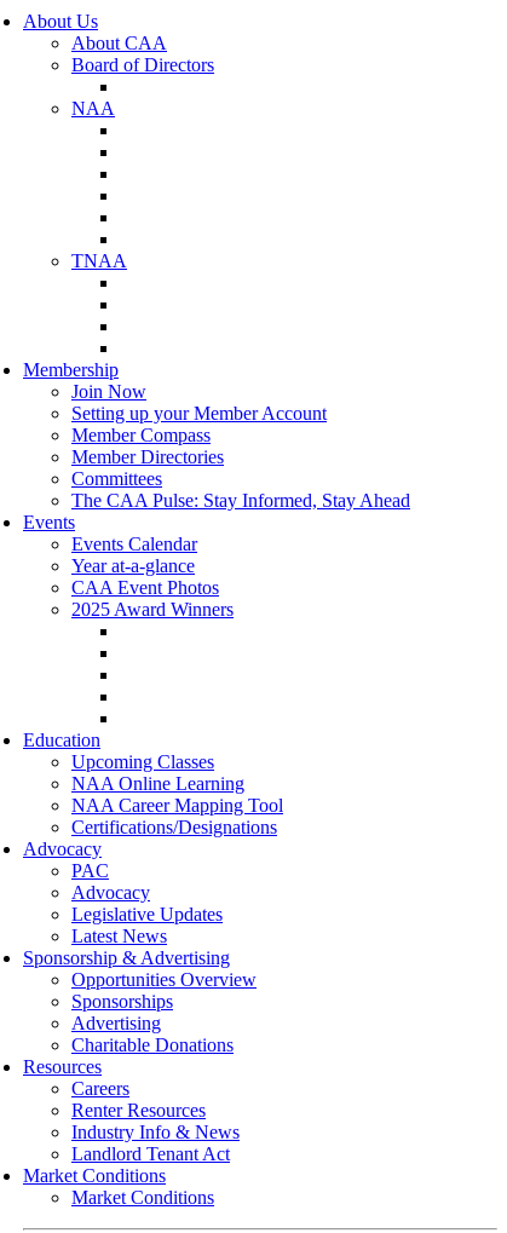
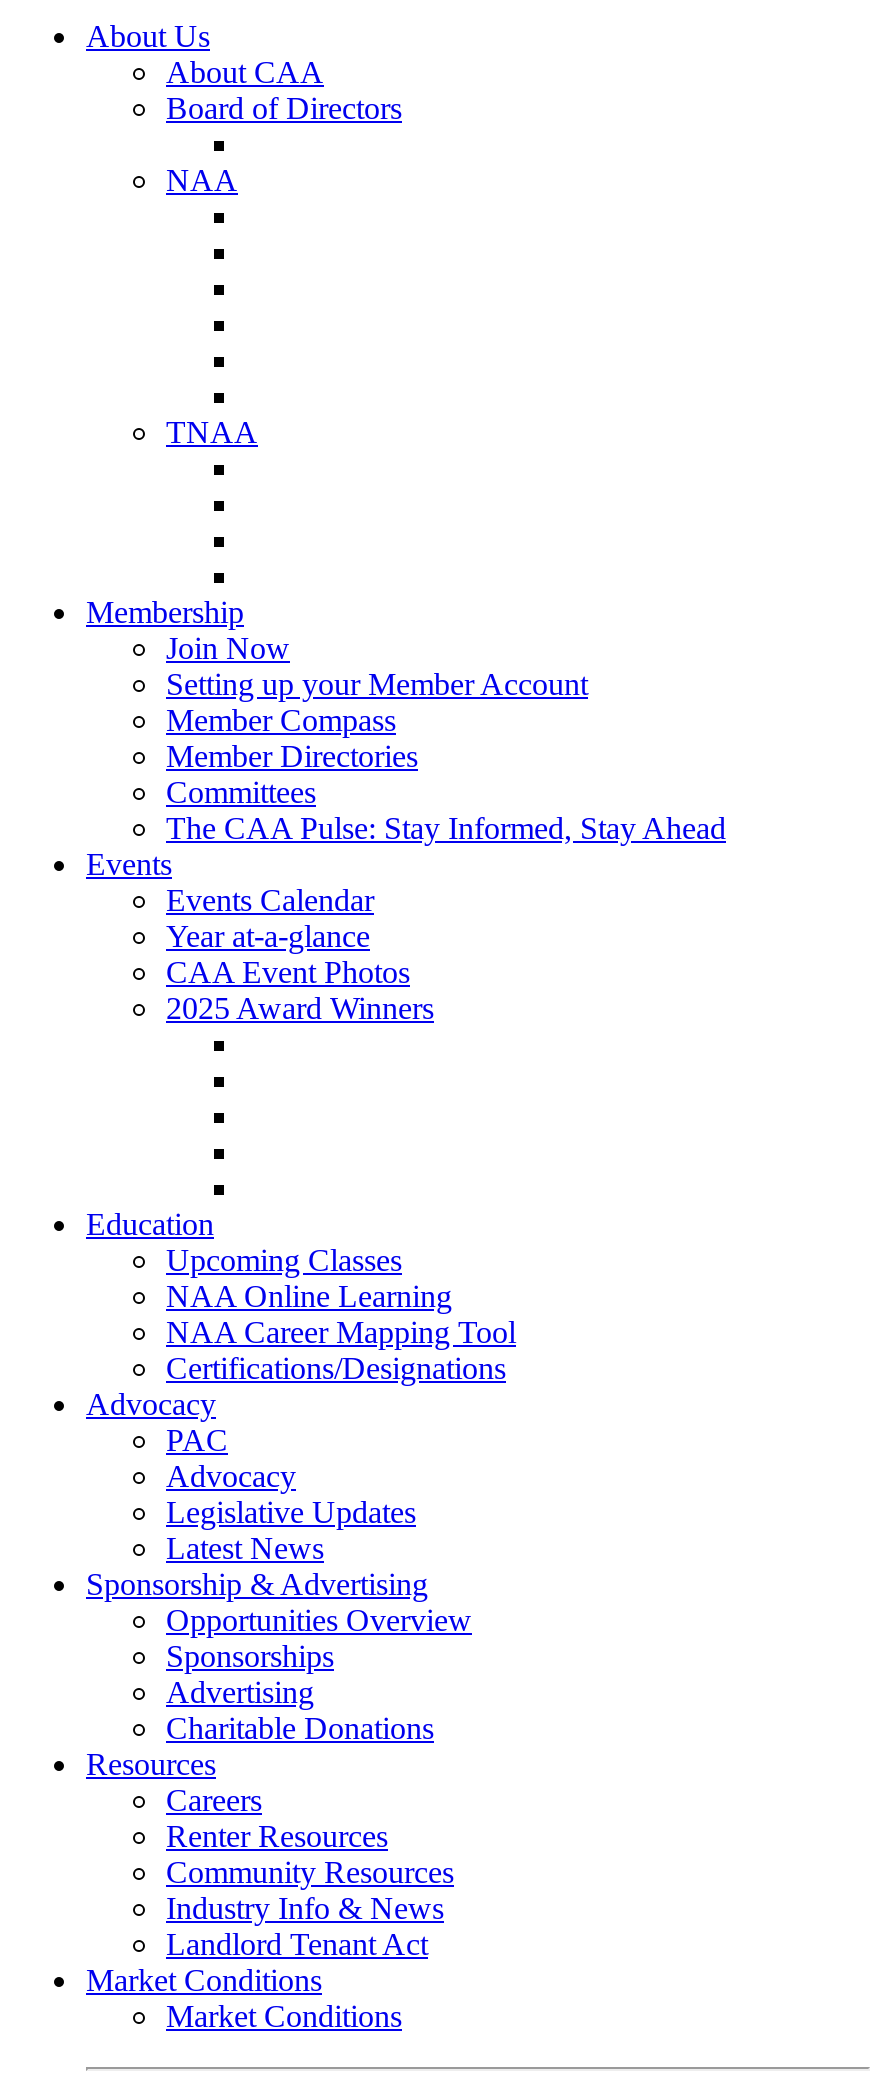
none -> [166,1855,454,1889] Community Resources

